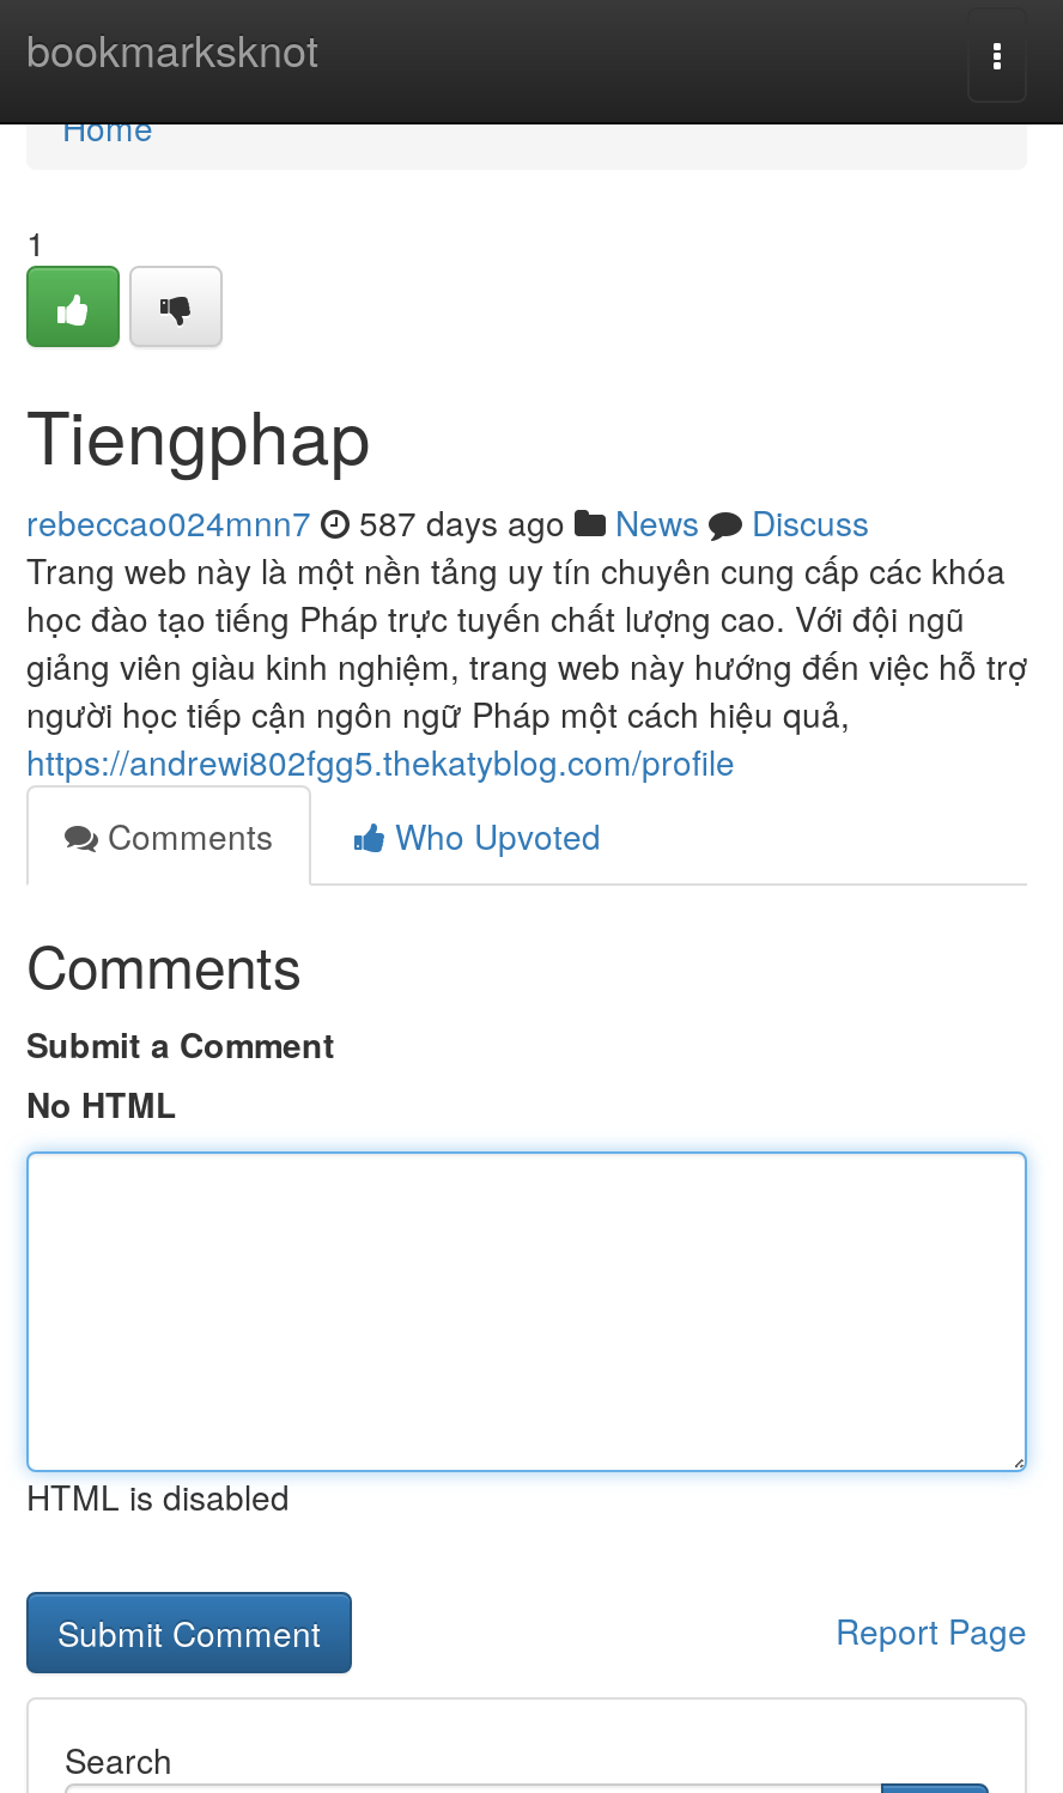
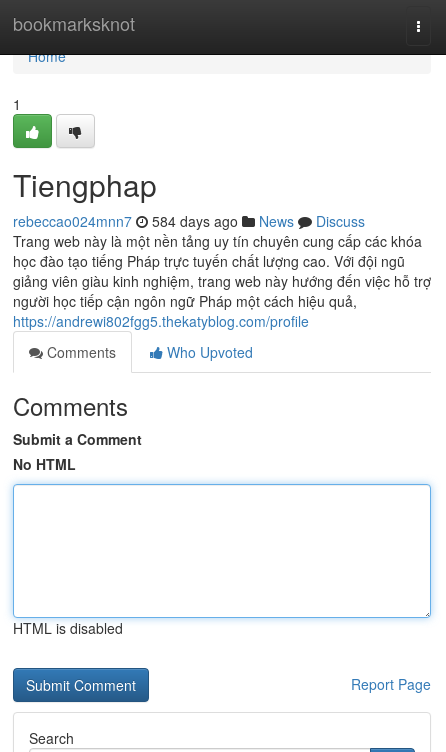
[26,498,869,546] rebeccao024mnn7 587 days ago News Discuss -> [13,211,365,231] rebeccao024mnn7 584 days ago News Discuss

